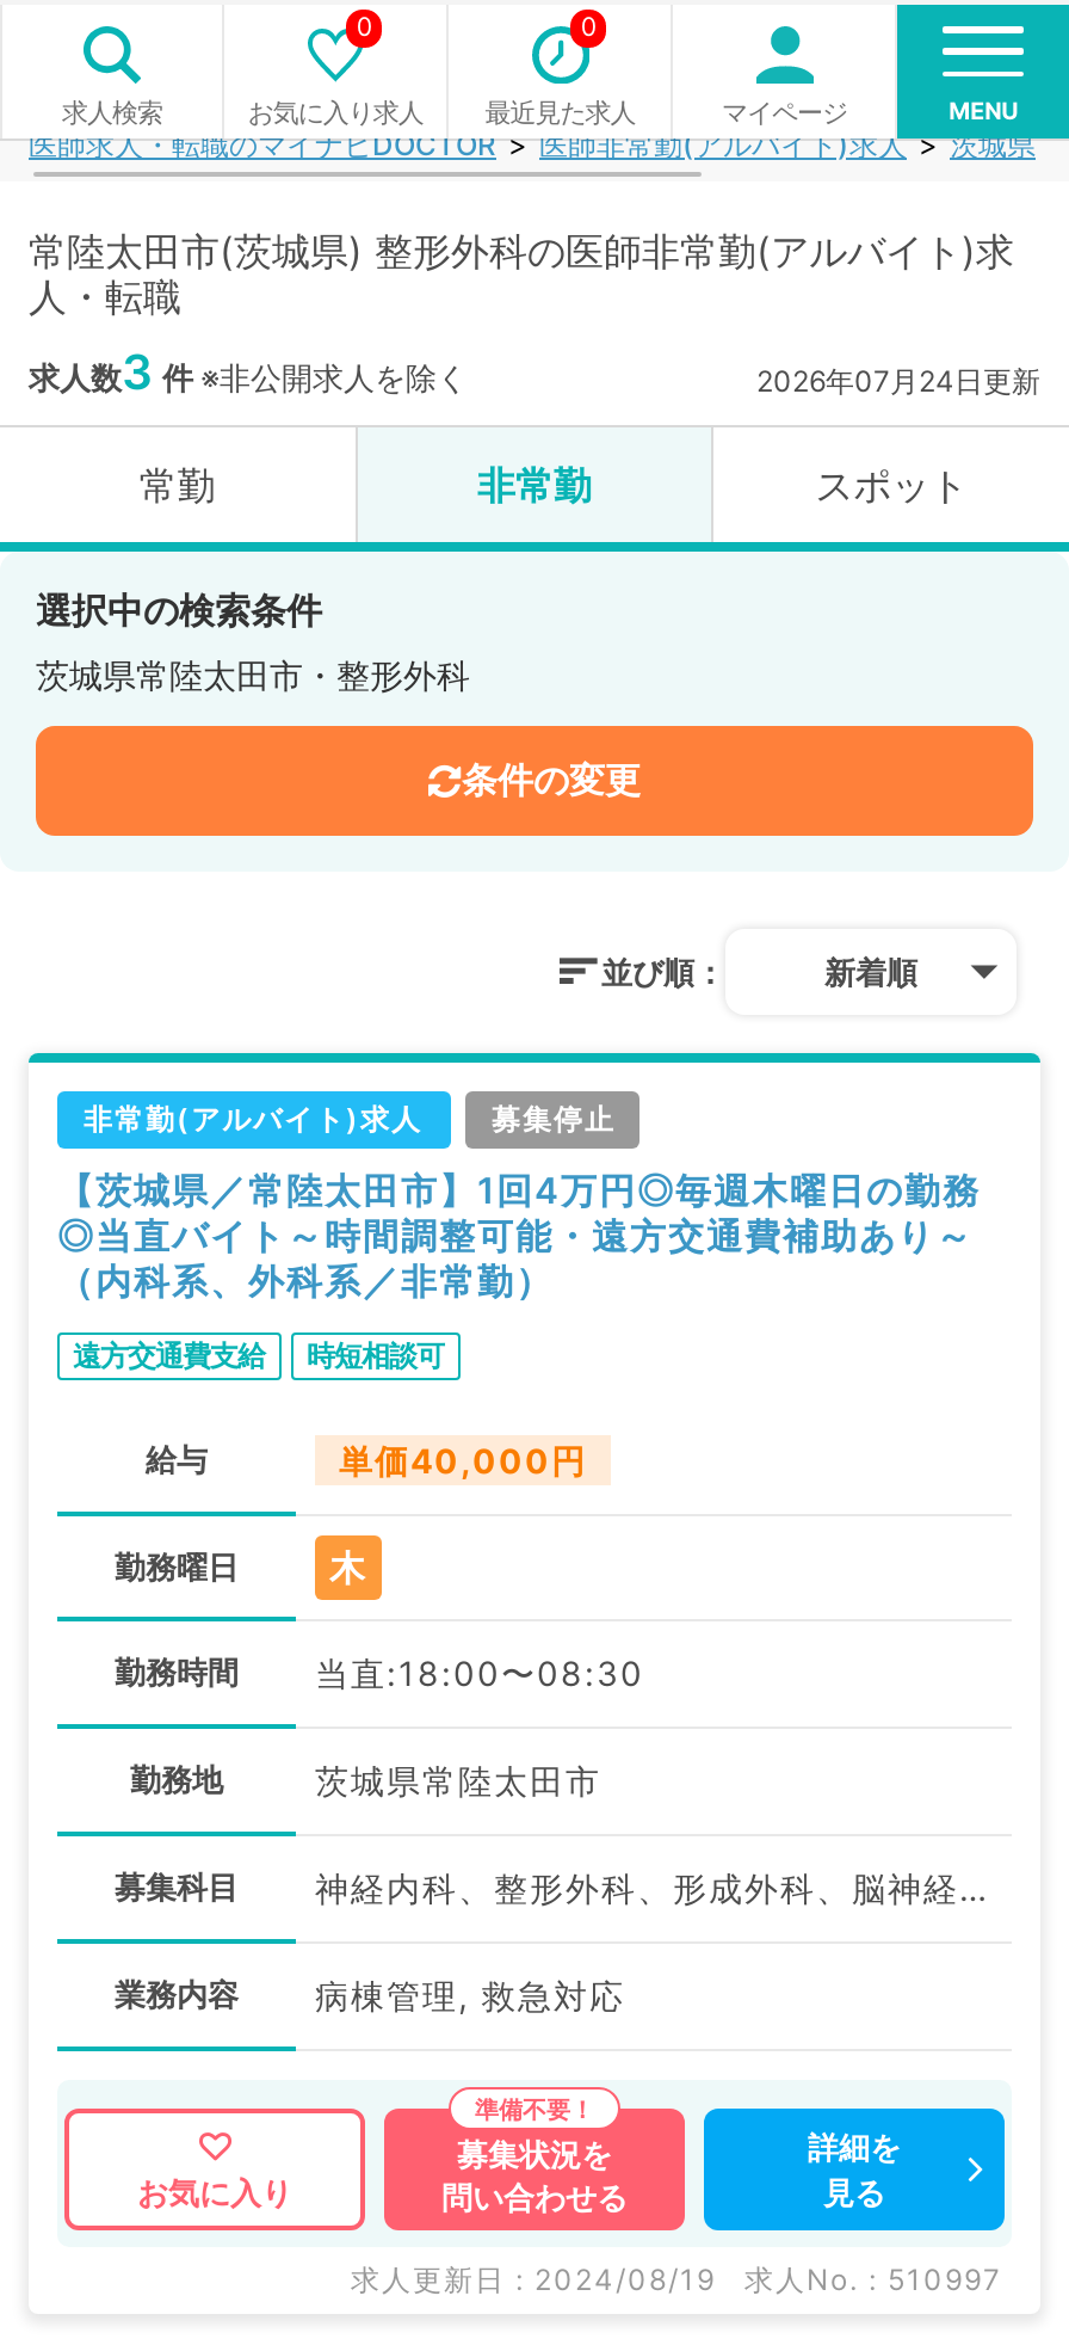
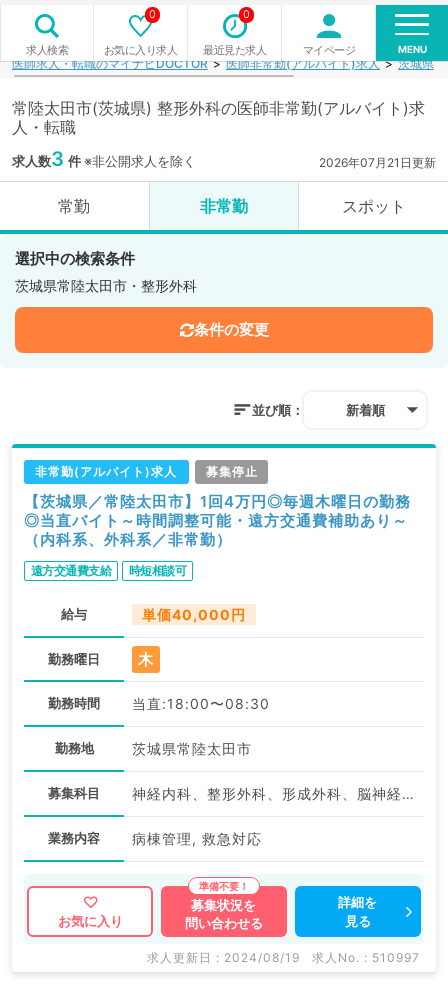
[756,363,1040,399] 2026年07月24日更新 -> [319,155,436,170] 2026年07月21日更新

